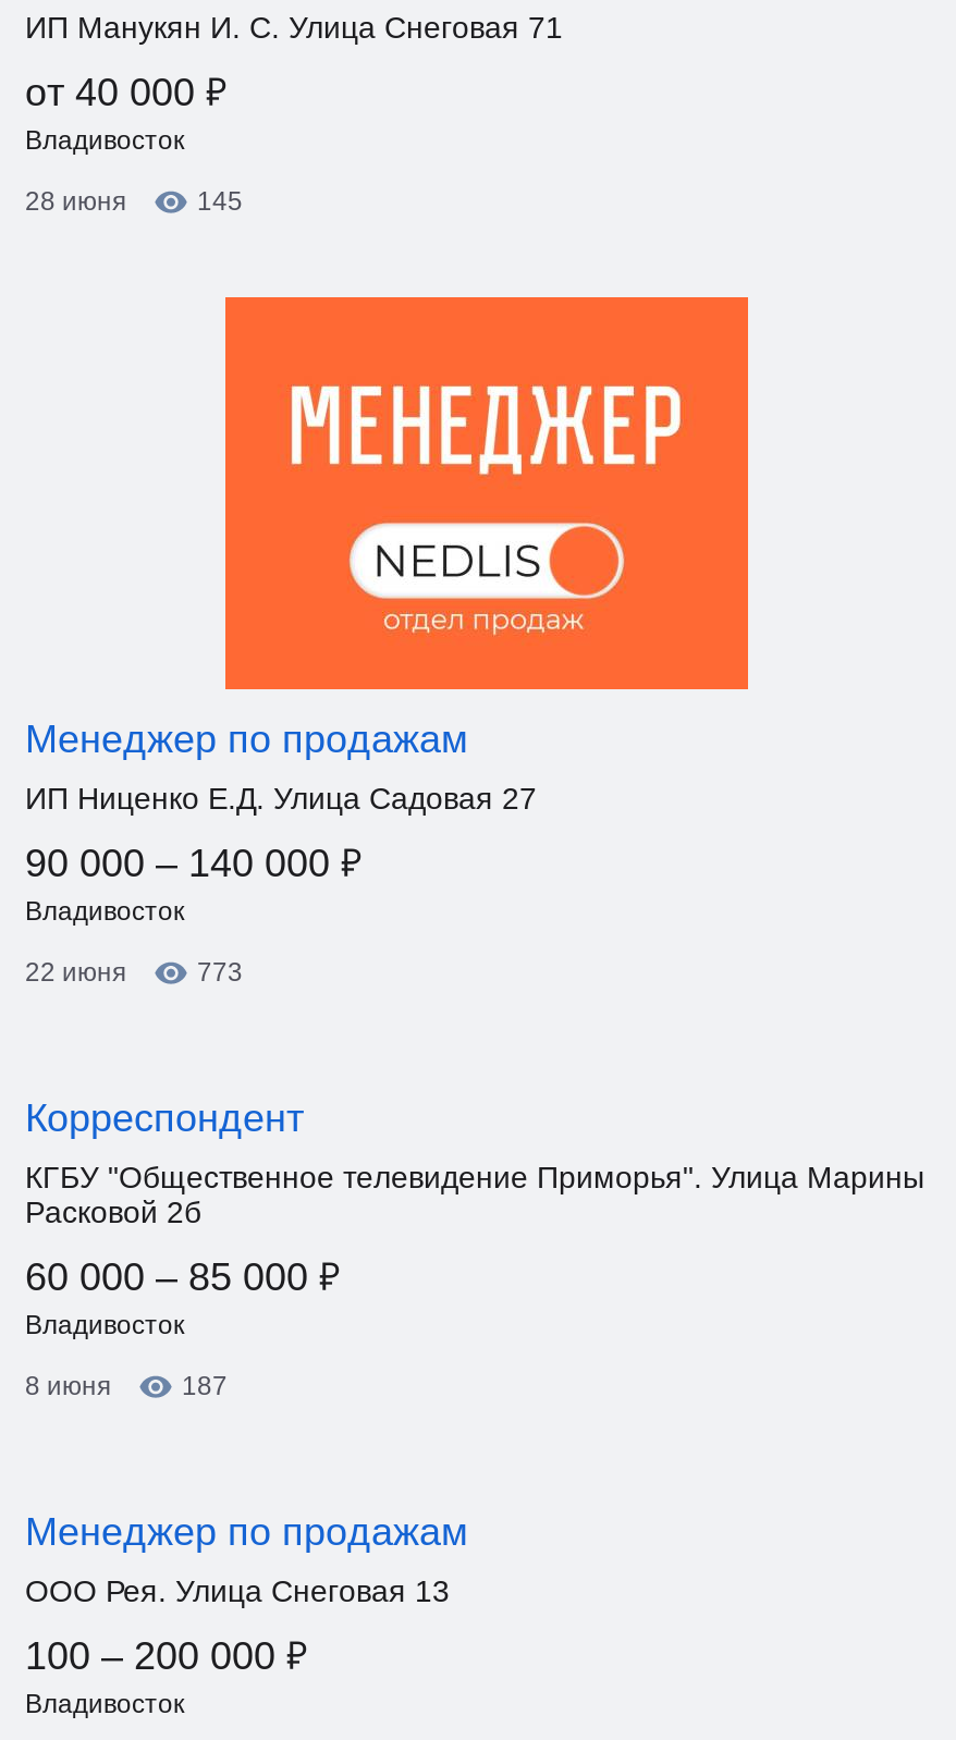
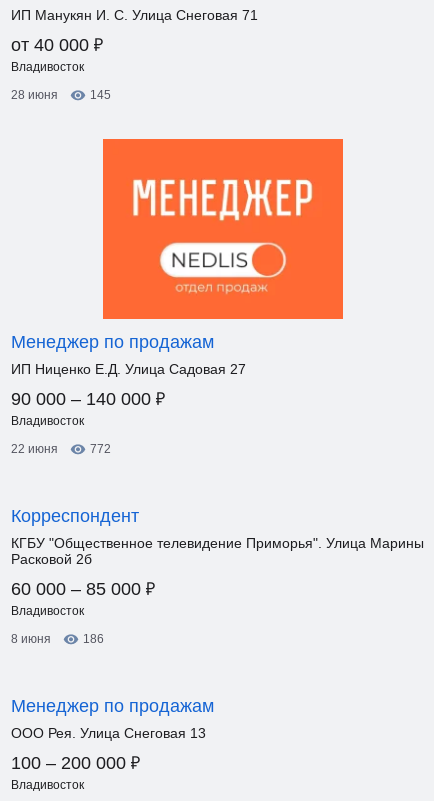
[197,957,243,988] 773 -> [90,442,111,456] 772
[182,1371,228,1401] 187 -> [83,632,104,646] 186

